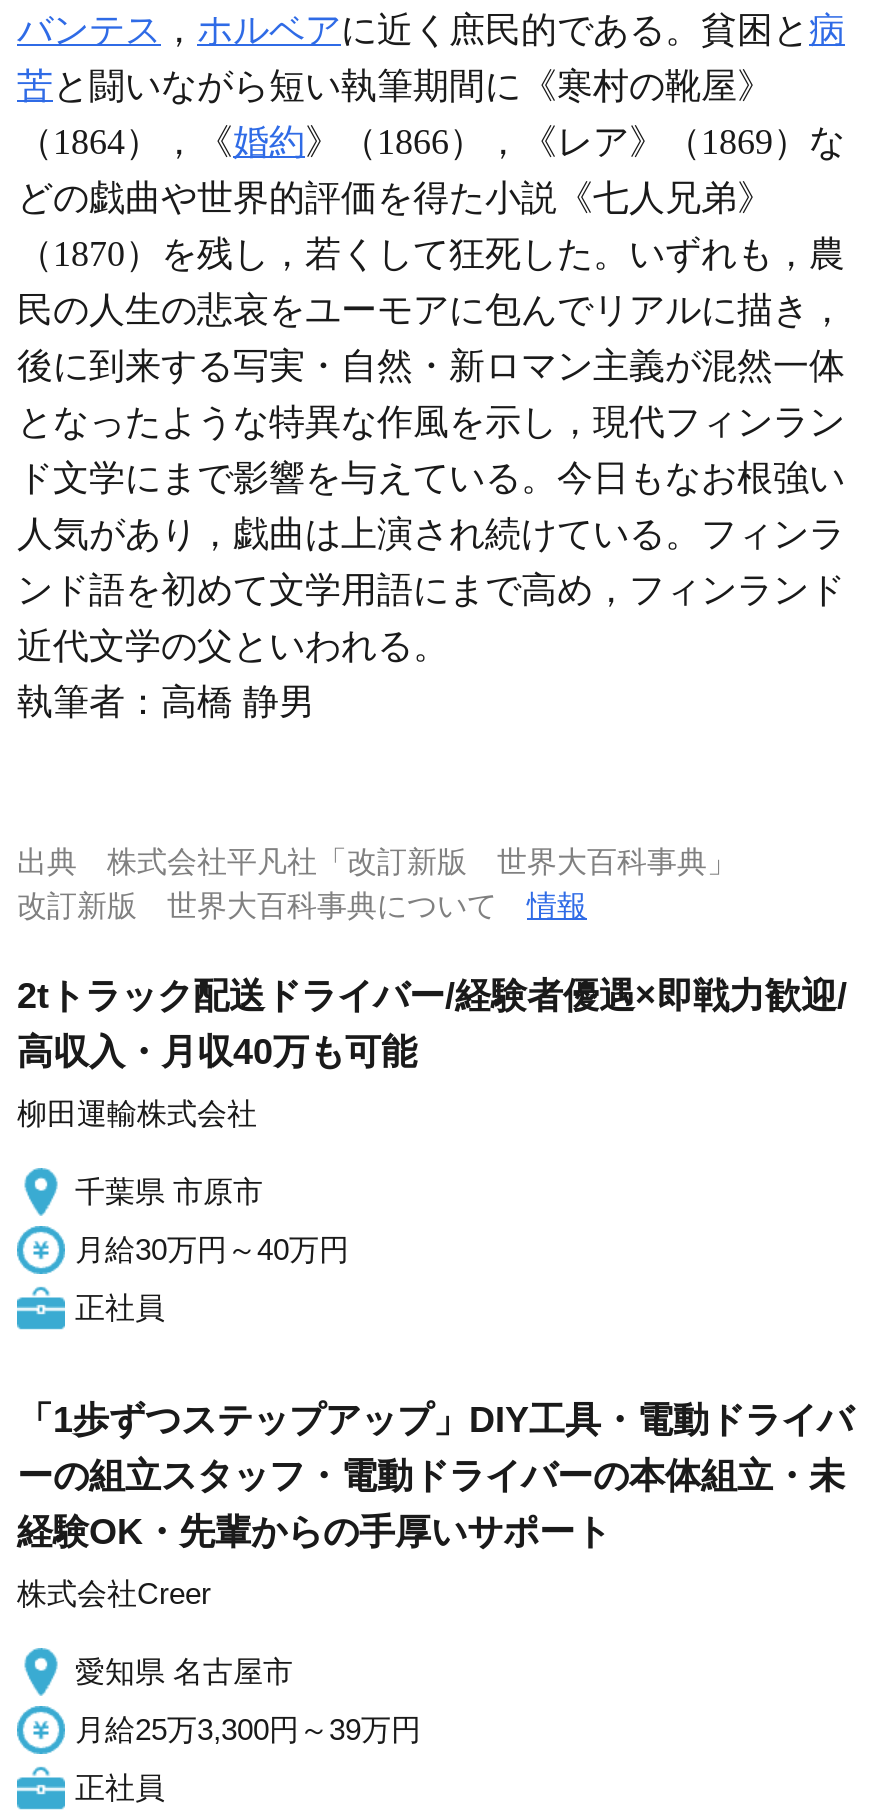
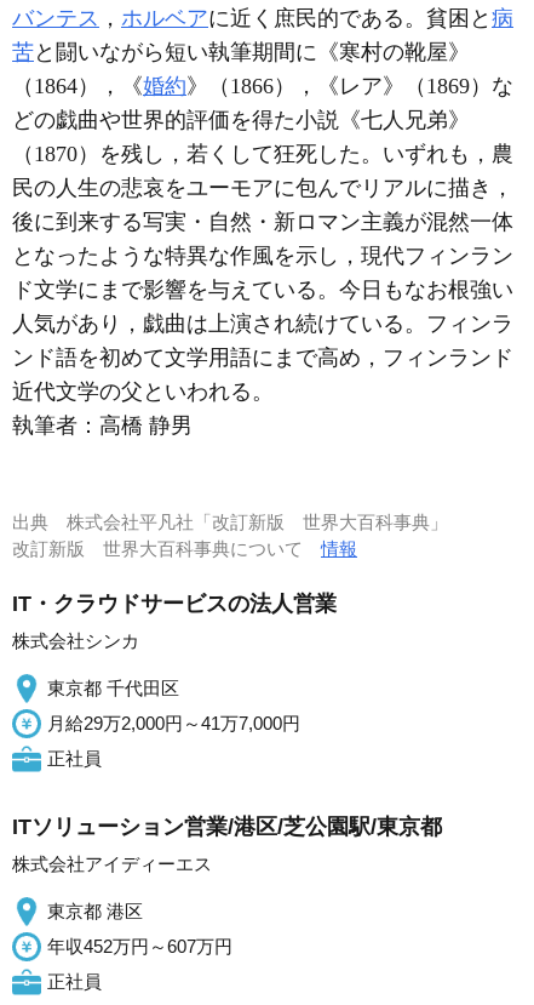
[17,975,847,1071] 2tトラック配送ドライバー/経験者優遇×即戦力歓迎/ | 高収入・月収40万も可能 -> [12,591,337,615] IT・クラウドサービスの法人営業
[17,1095,257,1129] 柳田運輸株式会社 -> [12,630,139,650] 株式会社シンカ
[75,1173,263,1207] 千葉県 市原市 -> [47,677,179,698] 東京都 千代田区
[75,1231,349,1265] 月給30万円～40万円 -> [47,712,300,733] 月給29万2,000円～41万7,000円
[17,1399,853,1551] 「1歩ずつステップアップ」DIY工具・電動ドライバ | ーの組立スタッフ・電動ドライバーの本体組立・未 | 経験OK・先輩からの手厚いサポート -> [12,814,442,838] ITソリューション営業/港区/芝公園駅/東京都
[17,1575,211,1609] 株式会社Creer -> [12,853,212,873] 株式会社アイディーエス
[75,1653,293,1687] 愛知県 名古屋市 -> [47,900,143,921] 東京都 港区
[75,1711,421,1745] 月給25万3,300円～39万円 -> [47,935,232,956] 年収452万円～607万円

